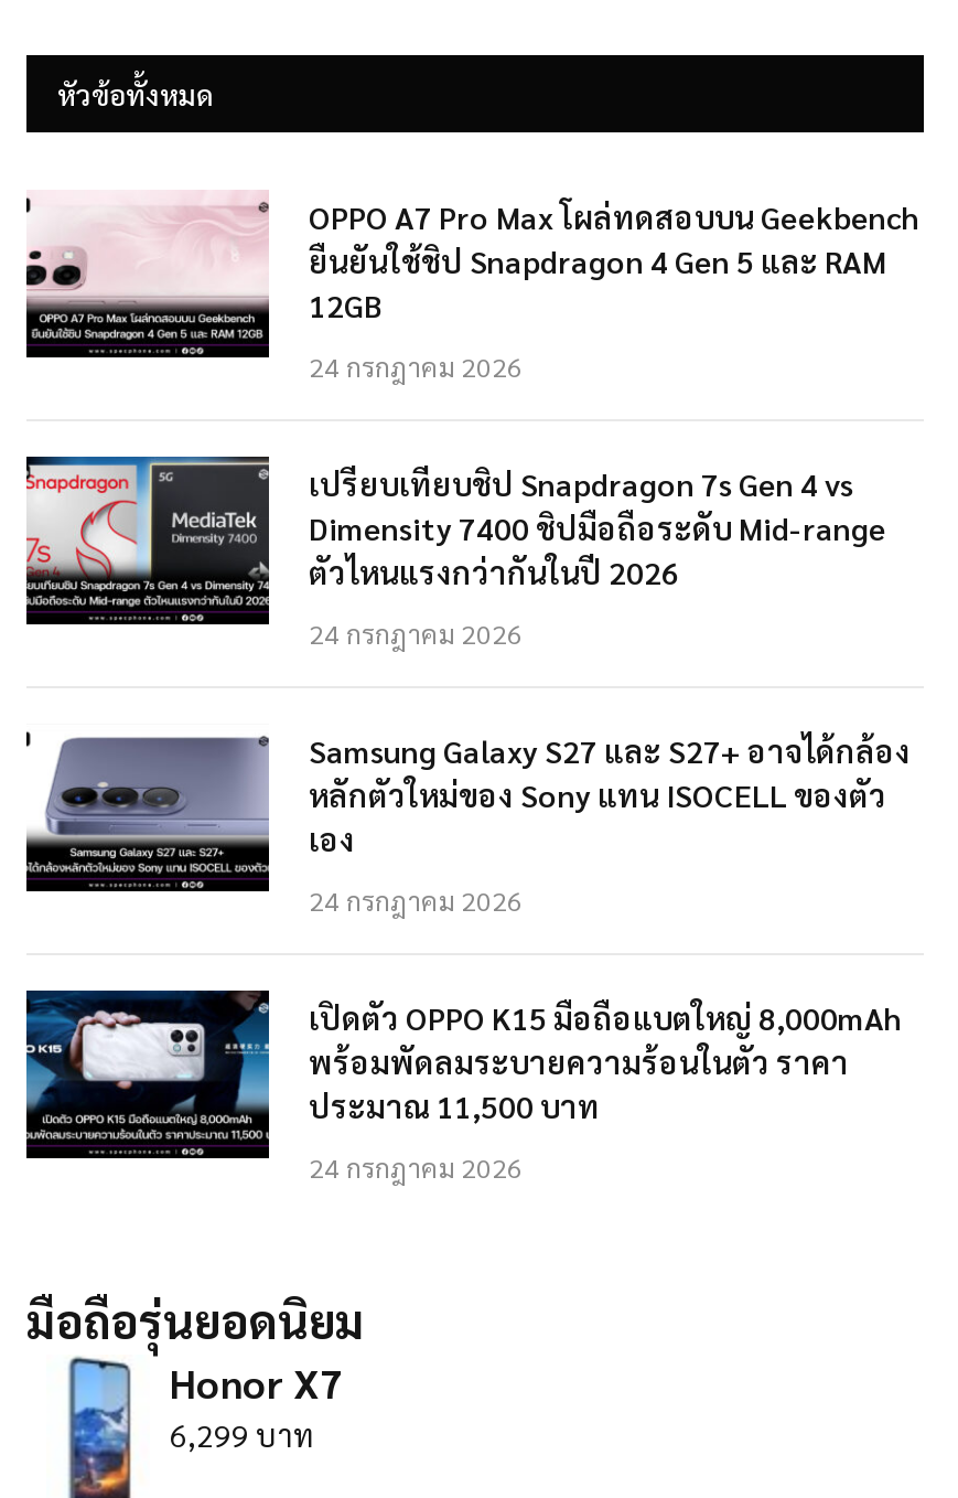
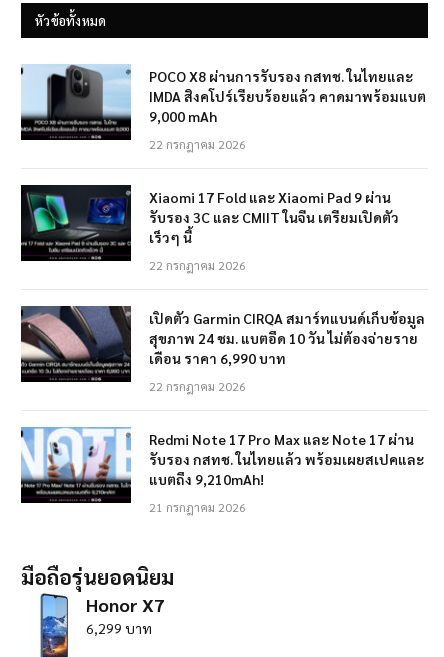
[24,192,919,335] [image] | OPPO A7 Pro Max โผล่ทดสอบบน Geekbench | ยืนยันใช้ชิป Snapdragon 4 Gen 5 และ RAM | 12GB -> [21,64,426,131] [image] | POCO X8 ผ่านการรับรอง กสทช. ในไทยและ | IMDA สิงคโปร์เรียบร้อยแล้ว คาดมาพร้อมแบต | 9,000 mAh
[309,349,523,384] 24 กรกฎาคม 2026 -> [149,136,246,152] 22 กรกฎาคม 2026
[24,454,886,607] [image] | เปรียบเทียบชิป Snapdragon 7s Gen 4 vs | Dimensity 7400 ชิปมือถือระดับ Mid-range | ตัวไหนแรงกว่ากันในปี 2026 -> [20,184,399,252] [image] | Xiaomi 17 Fold และ Xiaomi Pad 9 ผ่าน | รับรอง 3C และ CMIIT ในจีน เตรียมเปิดตัว | เร็วๆ นี้
[309,616,523,651] 24 กรกฎาคม 2026 -> [149,257,246,273] 22 กรกฎาคม 2026
[26,724,911,871] [image] | Samsung Galaxy S27 และ S27+ อาจได้กล้อง | หลักตัวใหม่ของ Sony แทน ISOCELL ของตัว | เอง -> [20,305,425,373] [image] | เปิดตัว Garmin CIRQA สมาร์ทแบนด์เก็บข้อมูล | สุขภาพ 24 ชม. แบตอึด 10 วัน ไม่ต้องจ่ายราย | เดือน ราคา 6,990 บาท
[309,883,523,918] 24 กรกฎาคม 2026 -> [149,378,246,394] 22 กรกฎาคม 2026
[24,988,902,1141] [image] | เปิดตัว OPPO K15 มือถือแบตใหญ่ 8,000mAh | พร้อมพัดลมระบายความร้อนในตัว ราคา | ประมาณ 11,500 บาท -> [20,427,424,494] [image] | Redmi Note 17 Pro Max และ Note 17 ผ่าน | รับรอง กสทช. ในไทยแล้ว พร้อมเผยสเปคและ | แบตถึง 9,210mAh!
[309,1150,523,1185] 24 กรกฎาคม 2026 -> [149,499,246,515] 21 กรกฎาคม 2026

